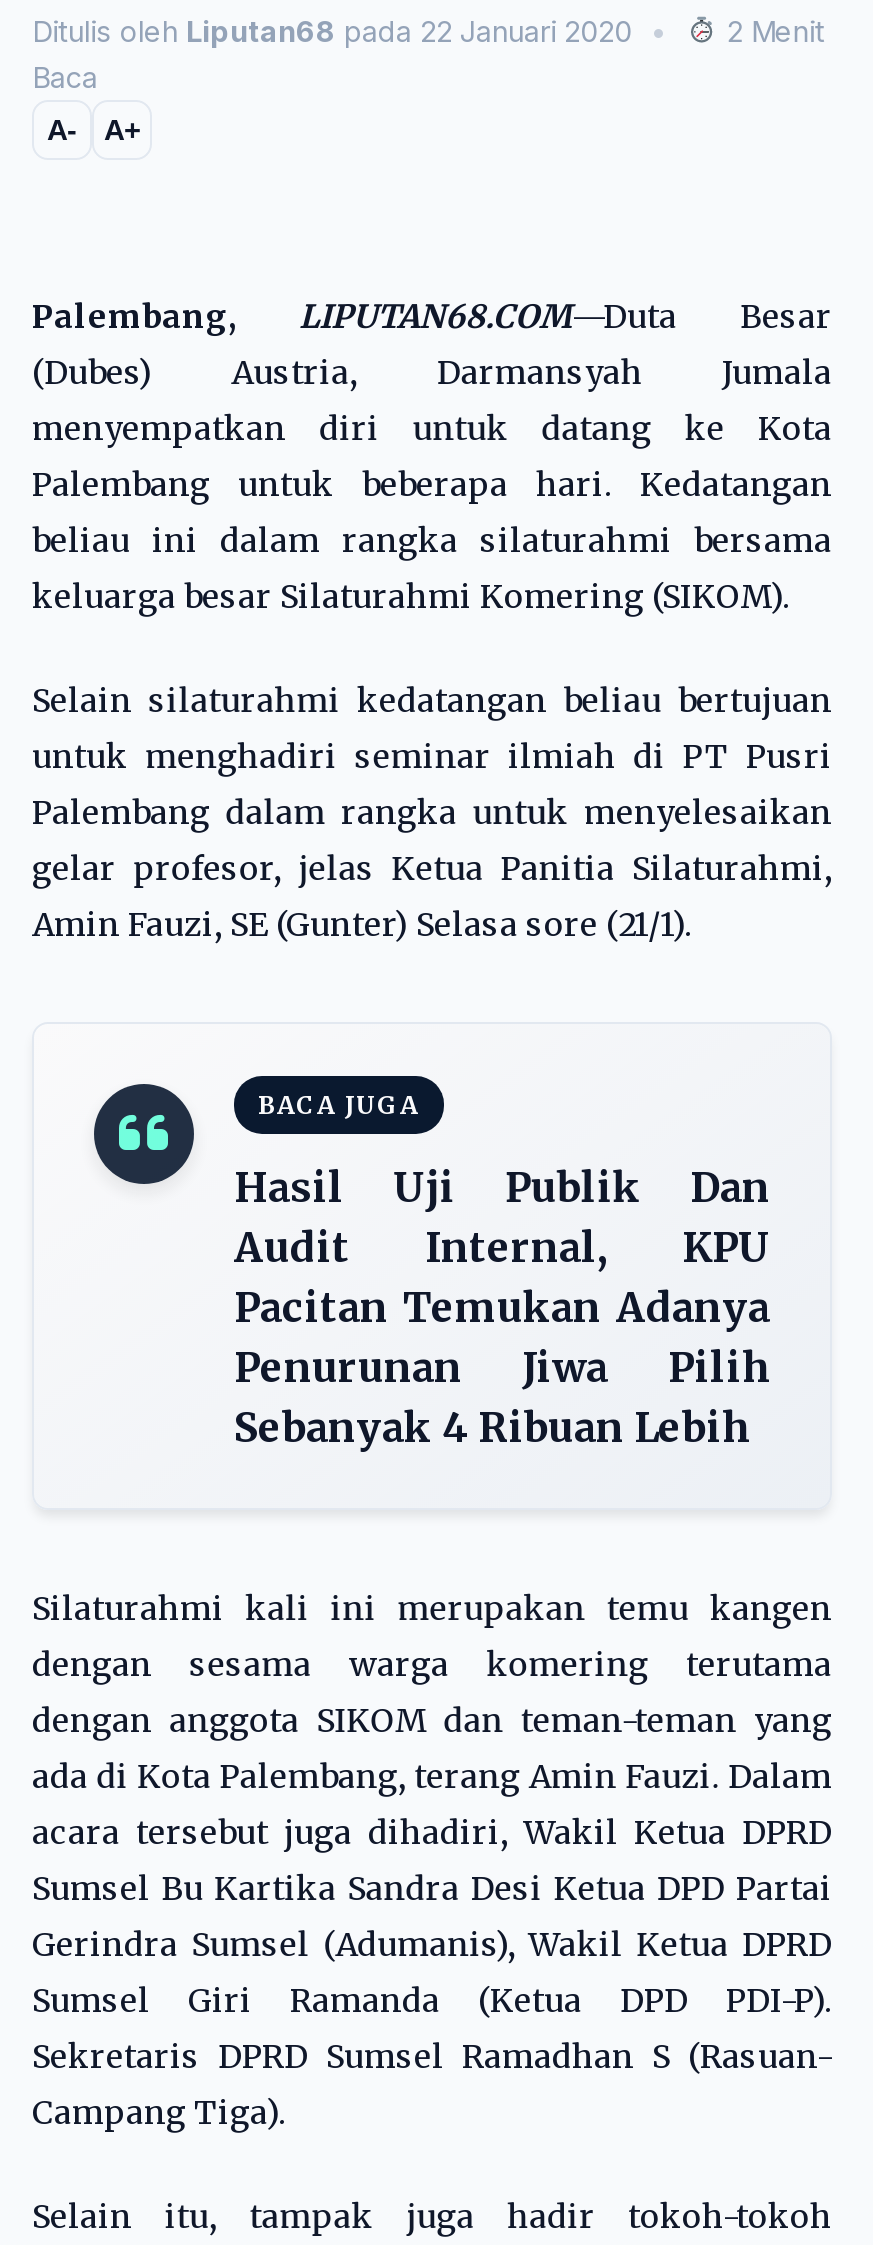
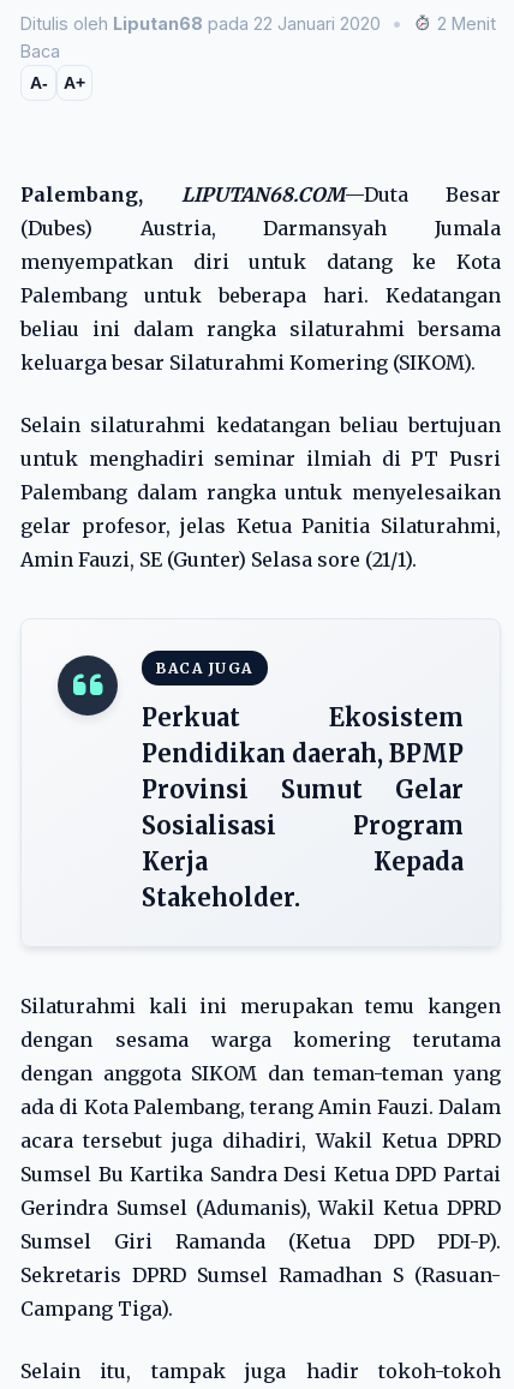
[234,1162,770,1452] Hasil Uji Publik Dan | Audit Internal, KPU | Pacitan Temukan Adanya | Penurunan Jiwa Pilih | Sebanyak 4 Ribuan Lebih -> [142,702,464,912] Perkuat Ekosistem | Pendidikan daerah, BPMP | Provinsi Sumut Gelar | Sosialisasi Program | Kerja Kepada | Stakeholder.

